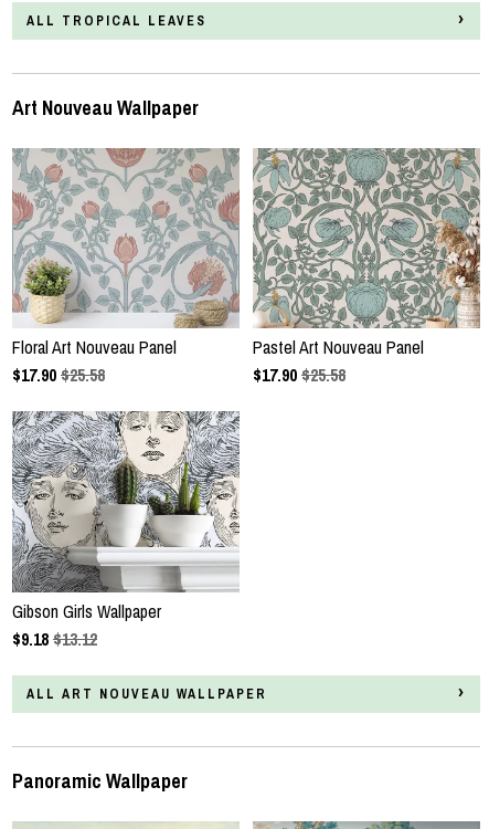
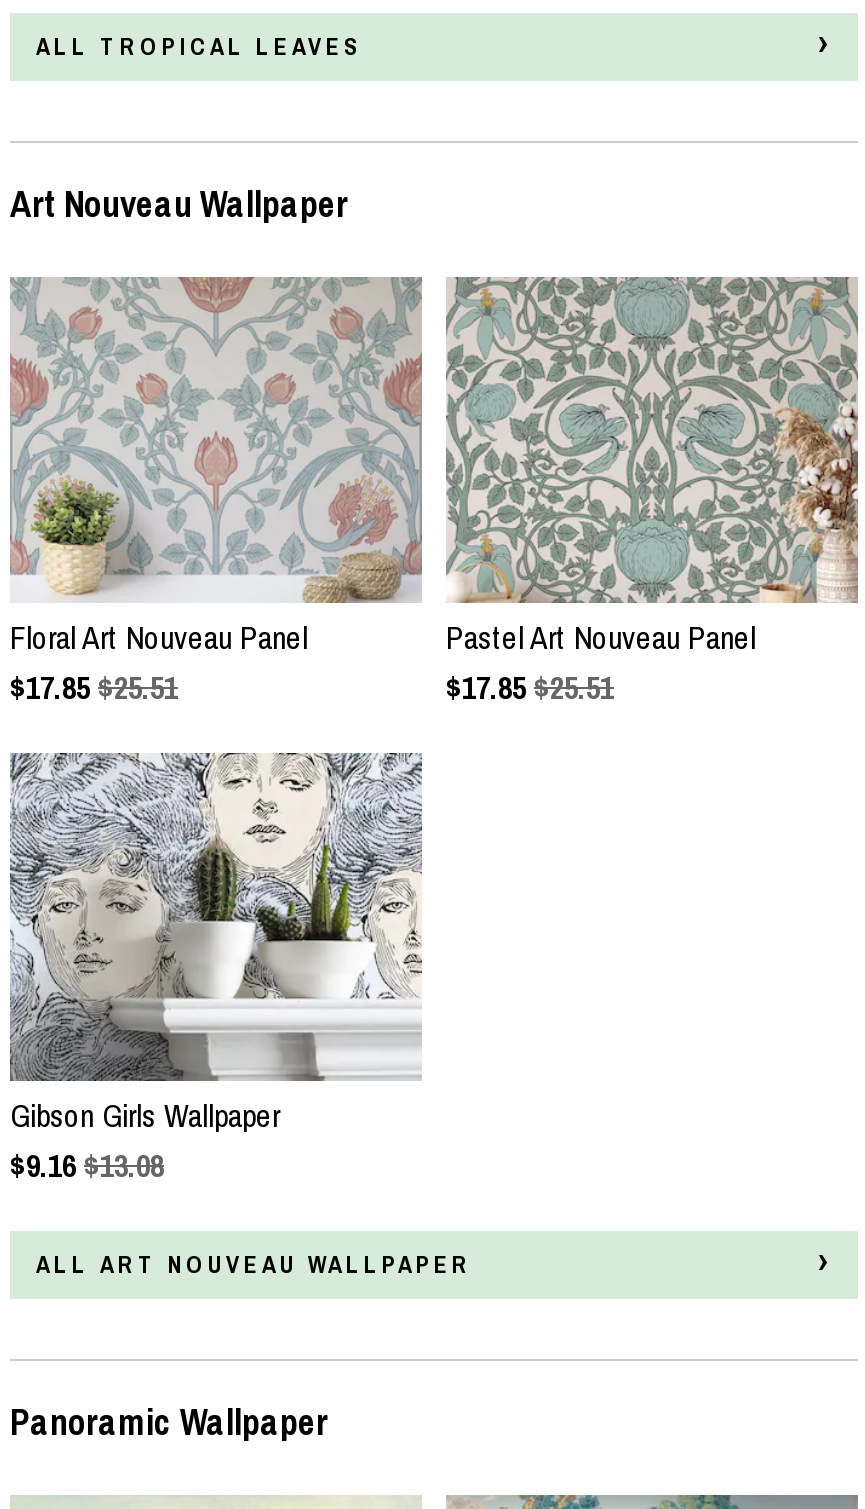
[12,363,105,387] $17.90 $25.58 -> [10,665,178,709] $17.85 $25.51
[253,363,346,387] $17.90 $25.58 -> [446,665,614,709] $17.85 $25.51
[12,627,97,651] $9.18 $13.12 -> [10,1143,164,1187] $9.16 $13.08

